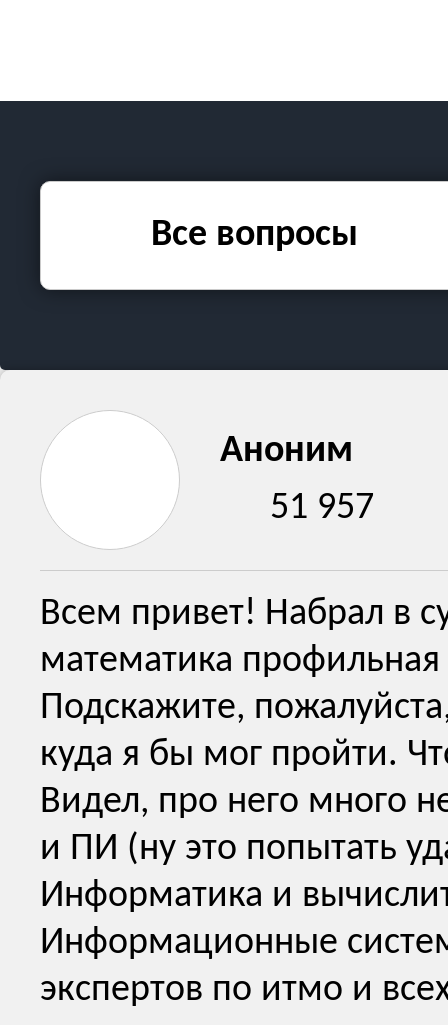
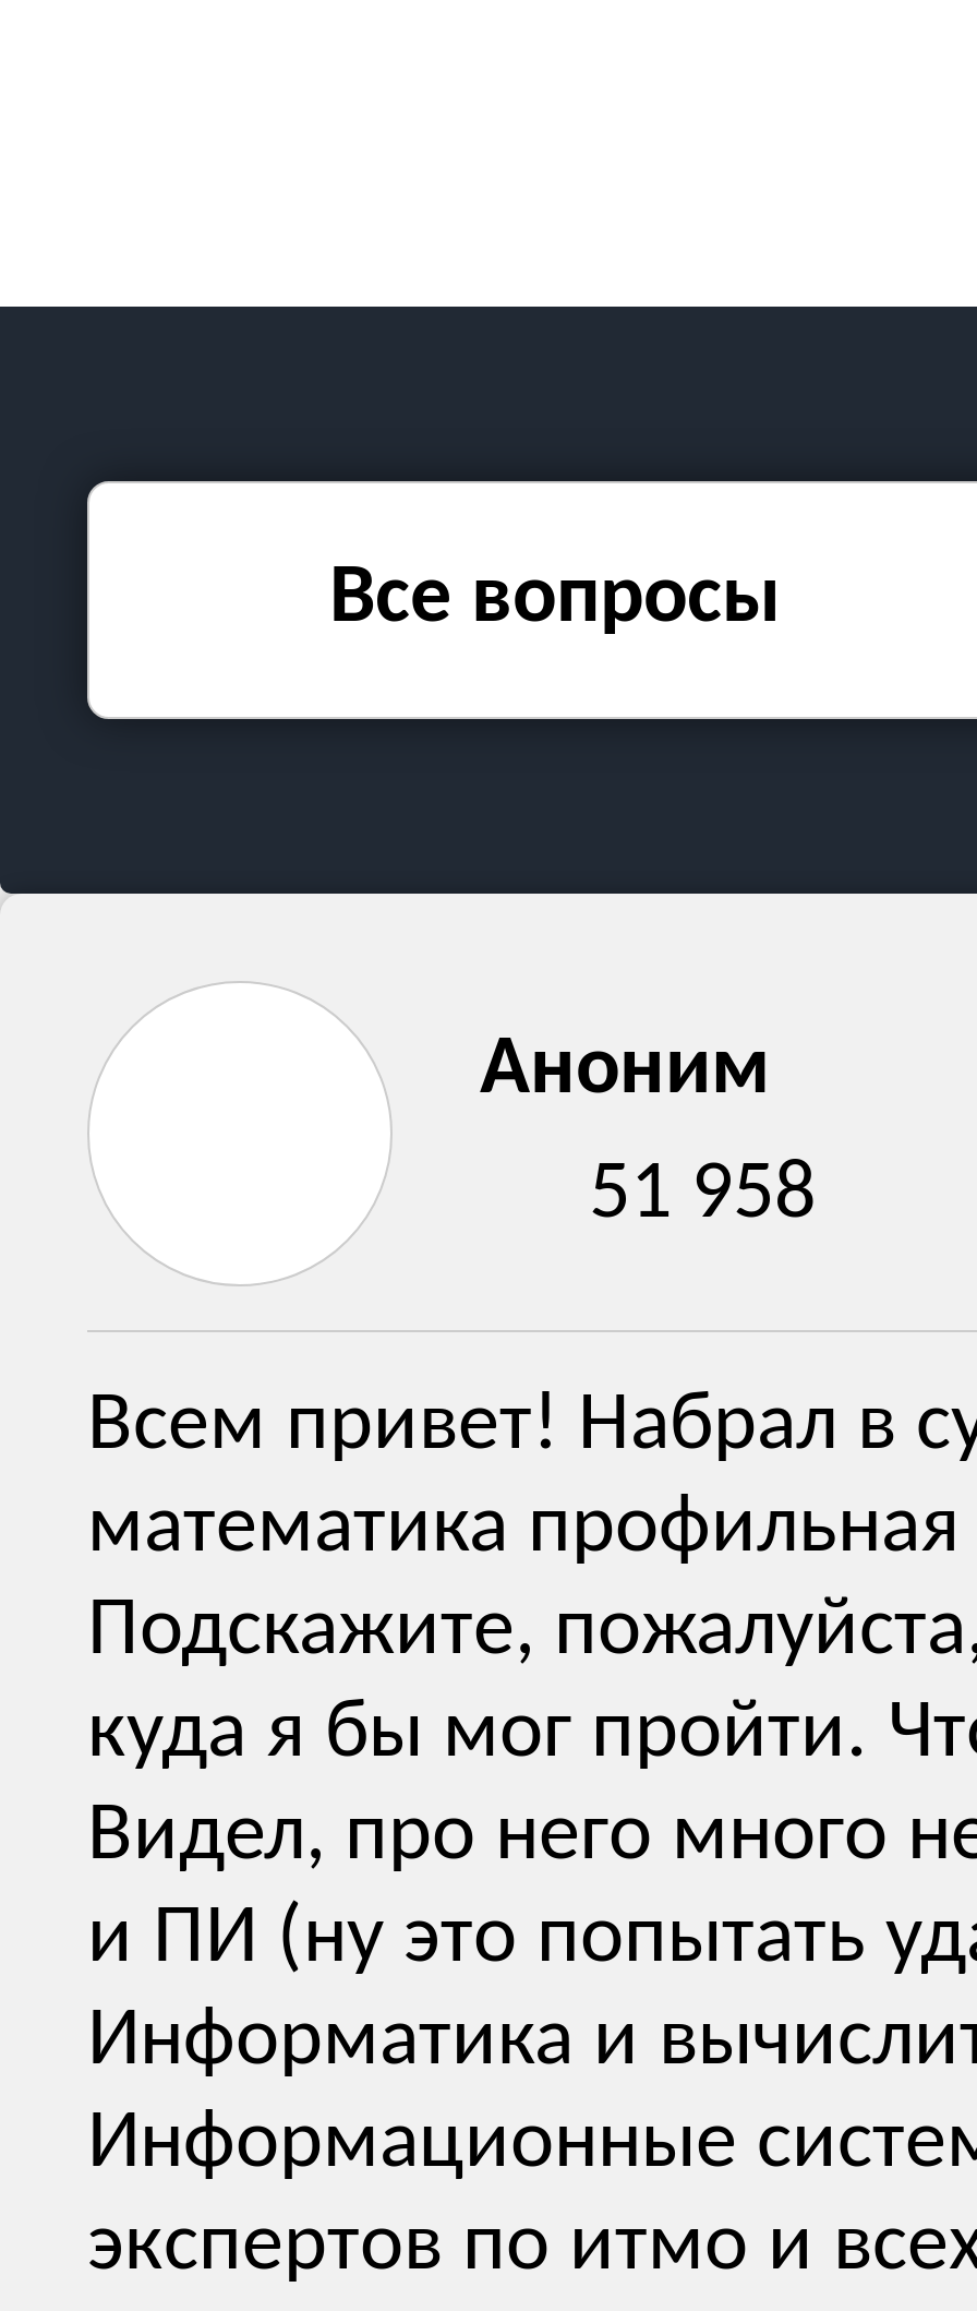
[270,489,374,528] 51 957 -> [589,1153,816,1238] 51 958

